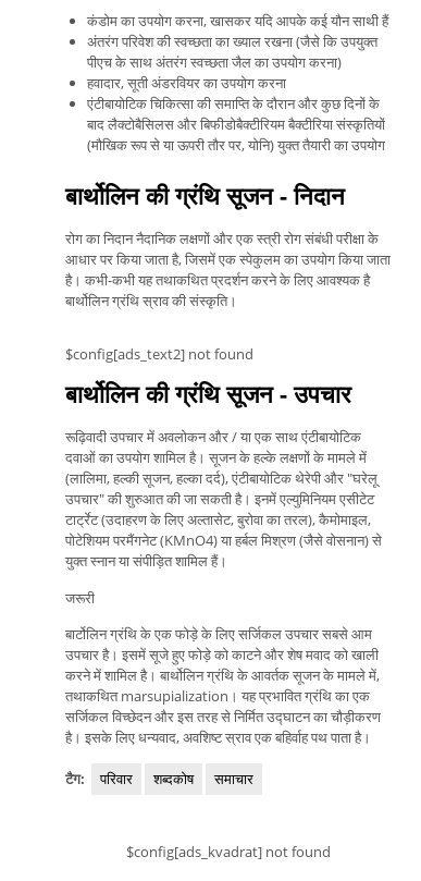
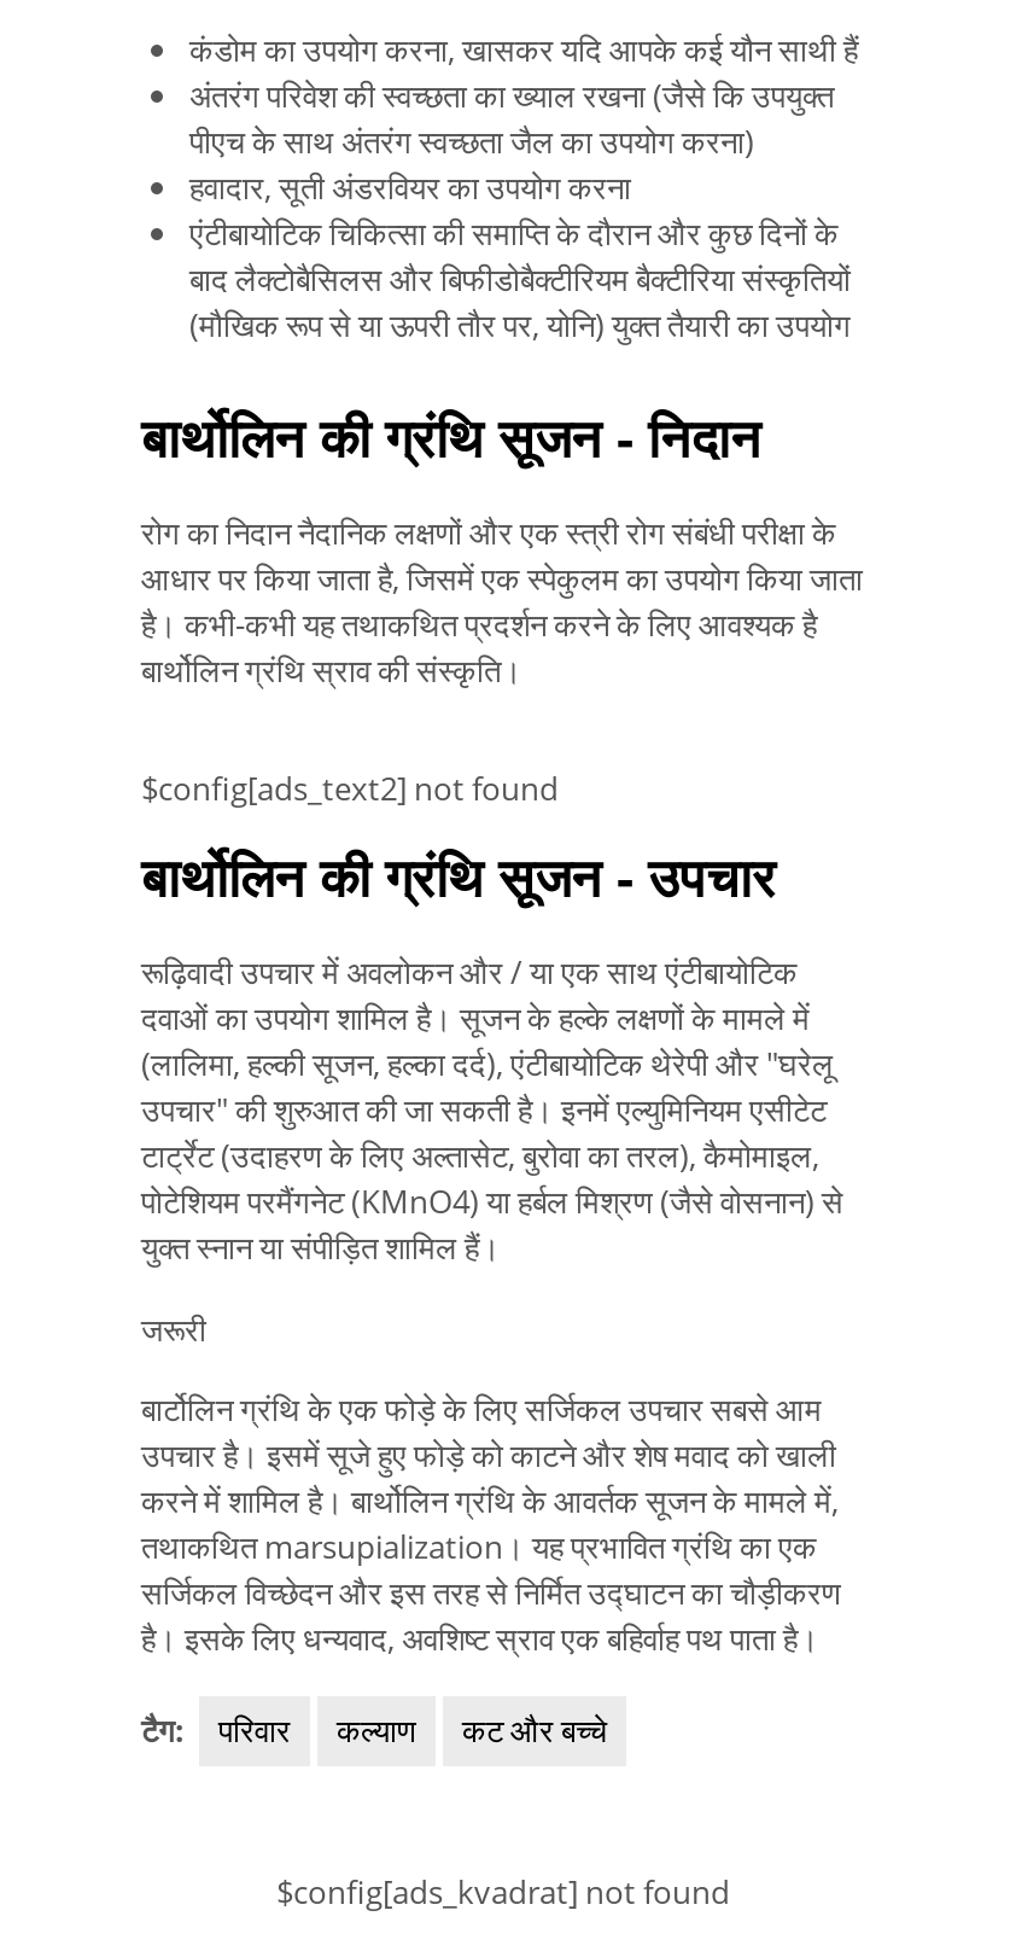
[153,769,253,789] शब्दकोष | समाचार -> [337,1709,607,1752] कल्याण | कट और बच्चे

